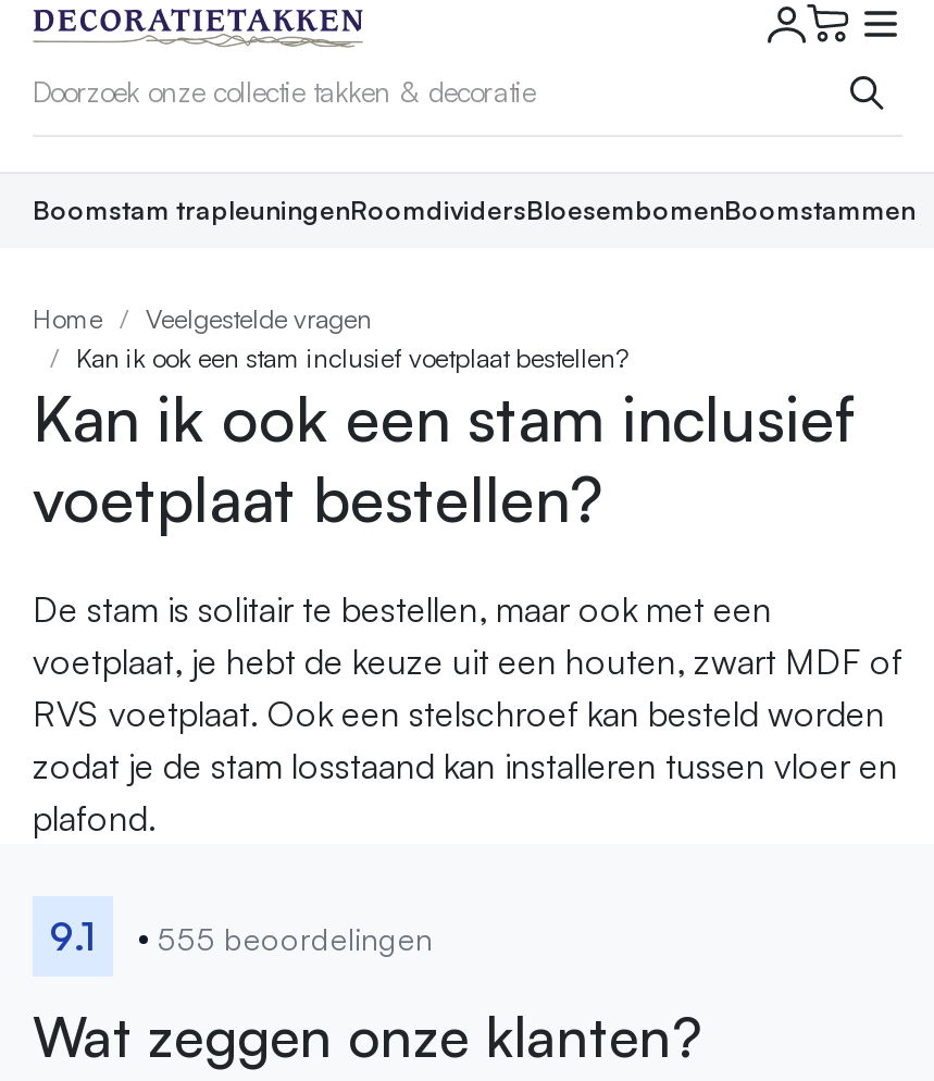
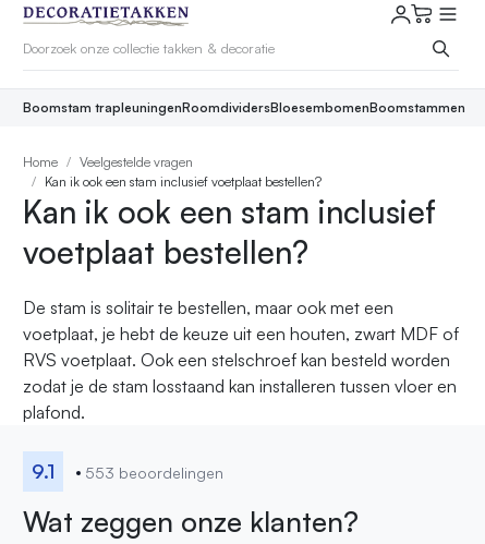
[157,920,433,957] 555 beoordelingen -> [85,463,223,482] 553 beoordelingen

